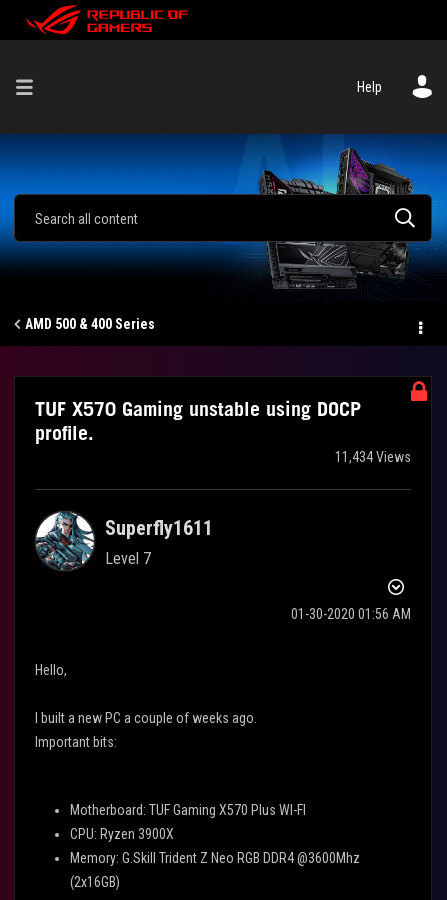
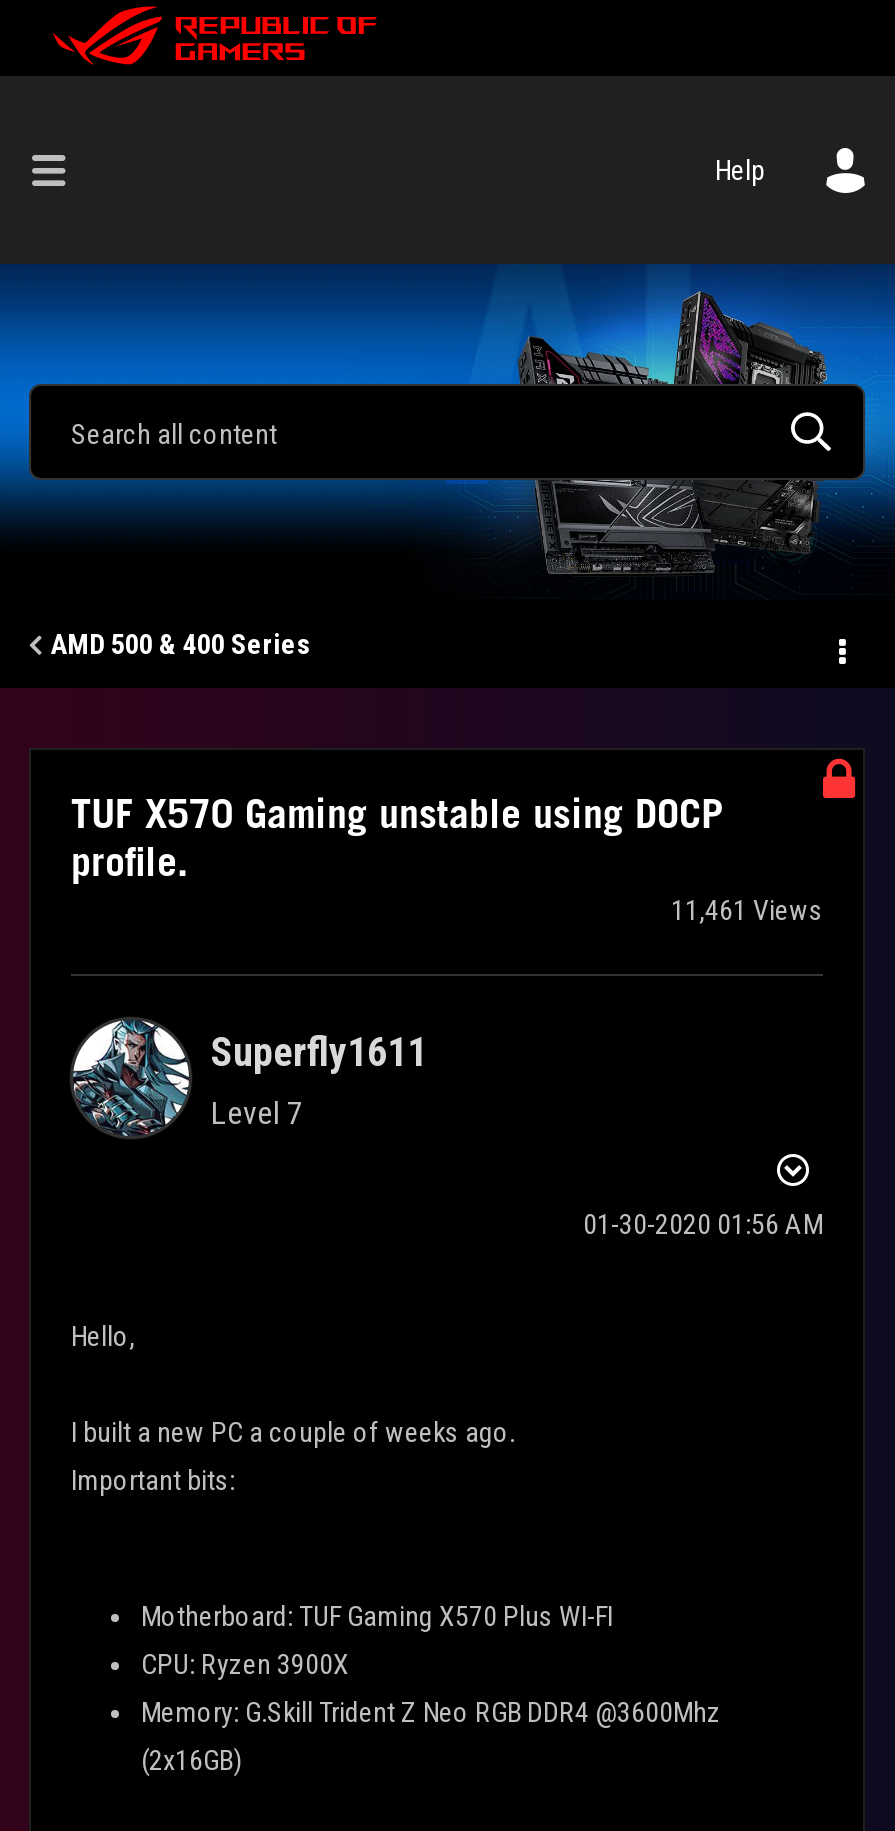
[335,449,411,465] 11,434 Views -> [671,894,823,926] 11,461 Views

